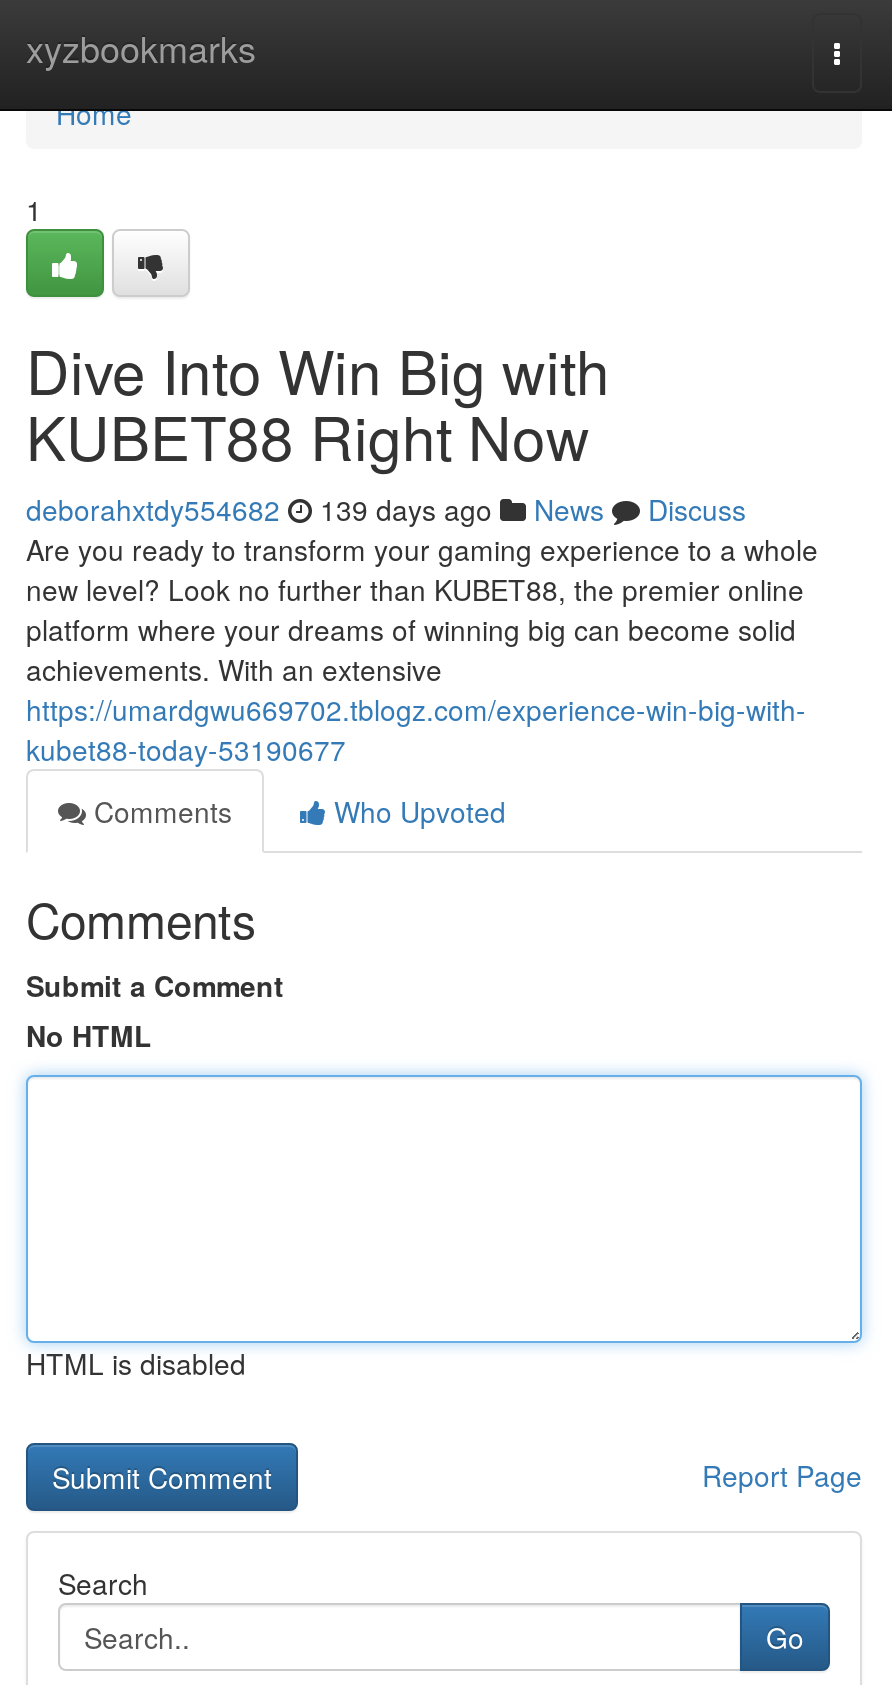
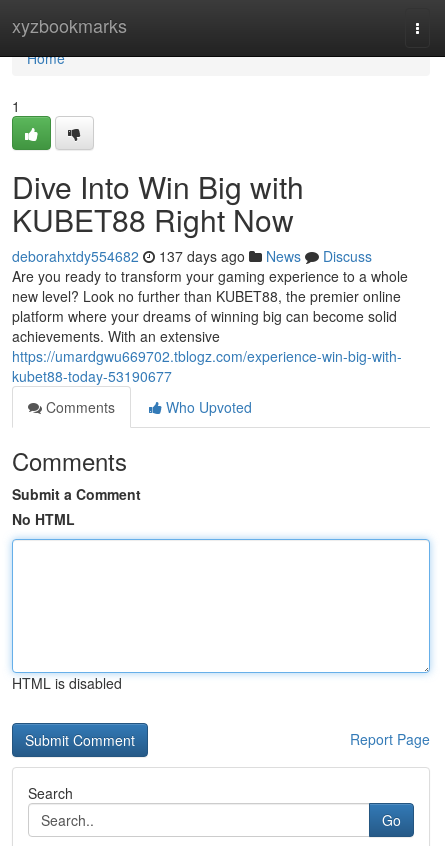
[26,489,746,529] deborahxtdy554682 139 days ago News Discuss -> [12,246,372,266] deborahxtdy554682 137 days ago News Discuss

